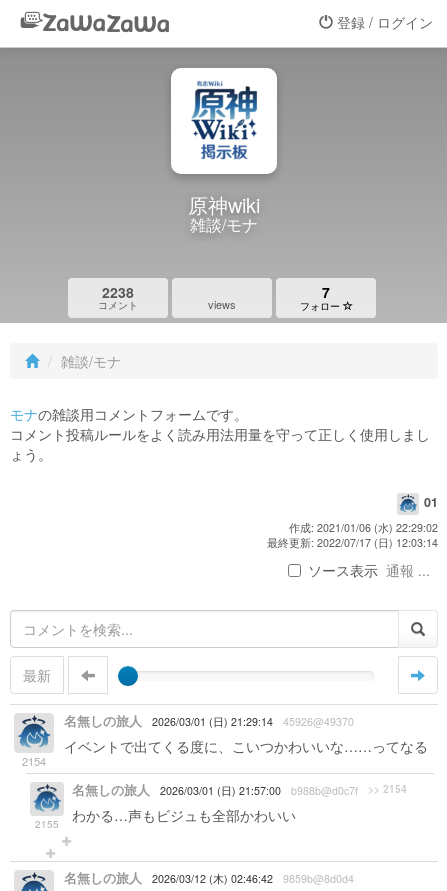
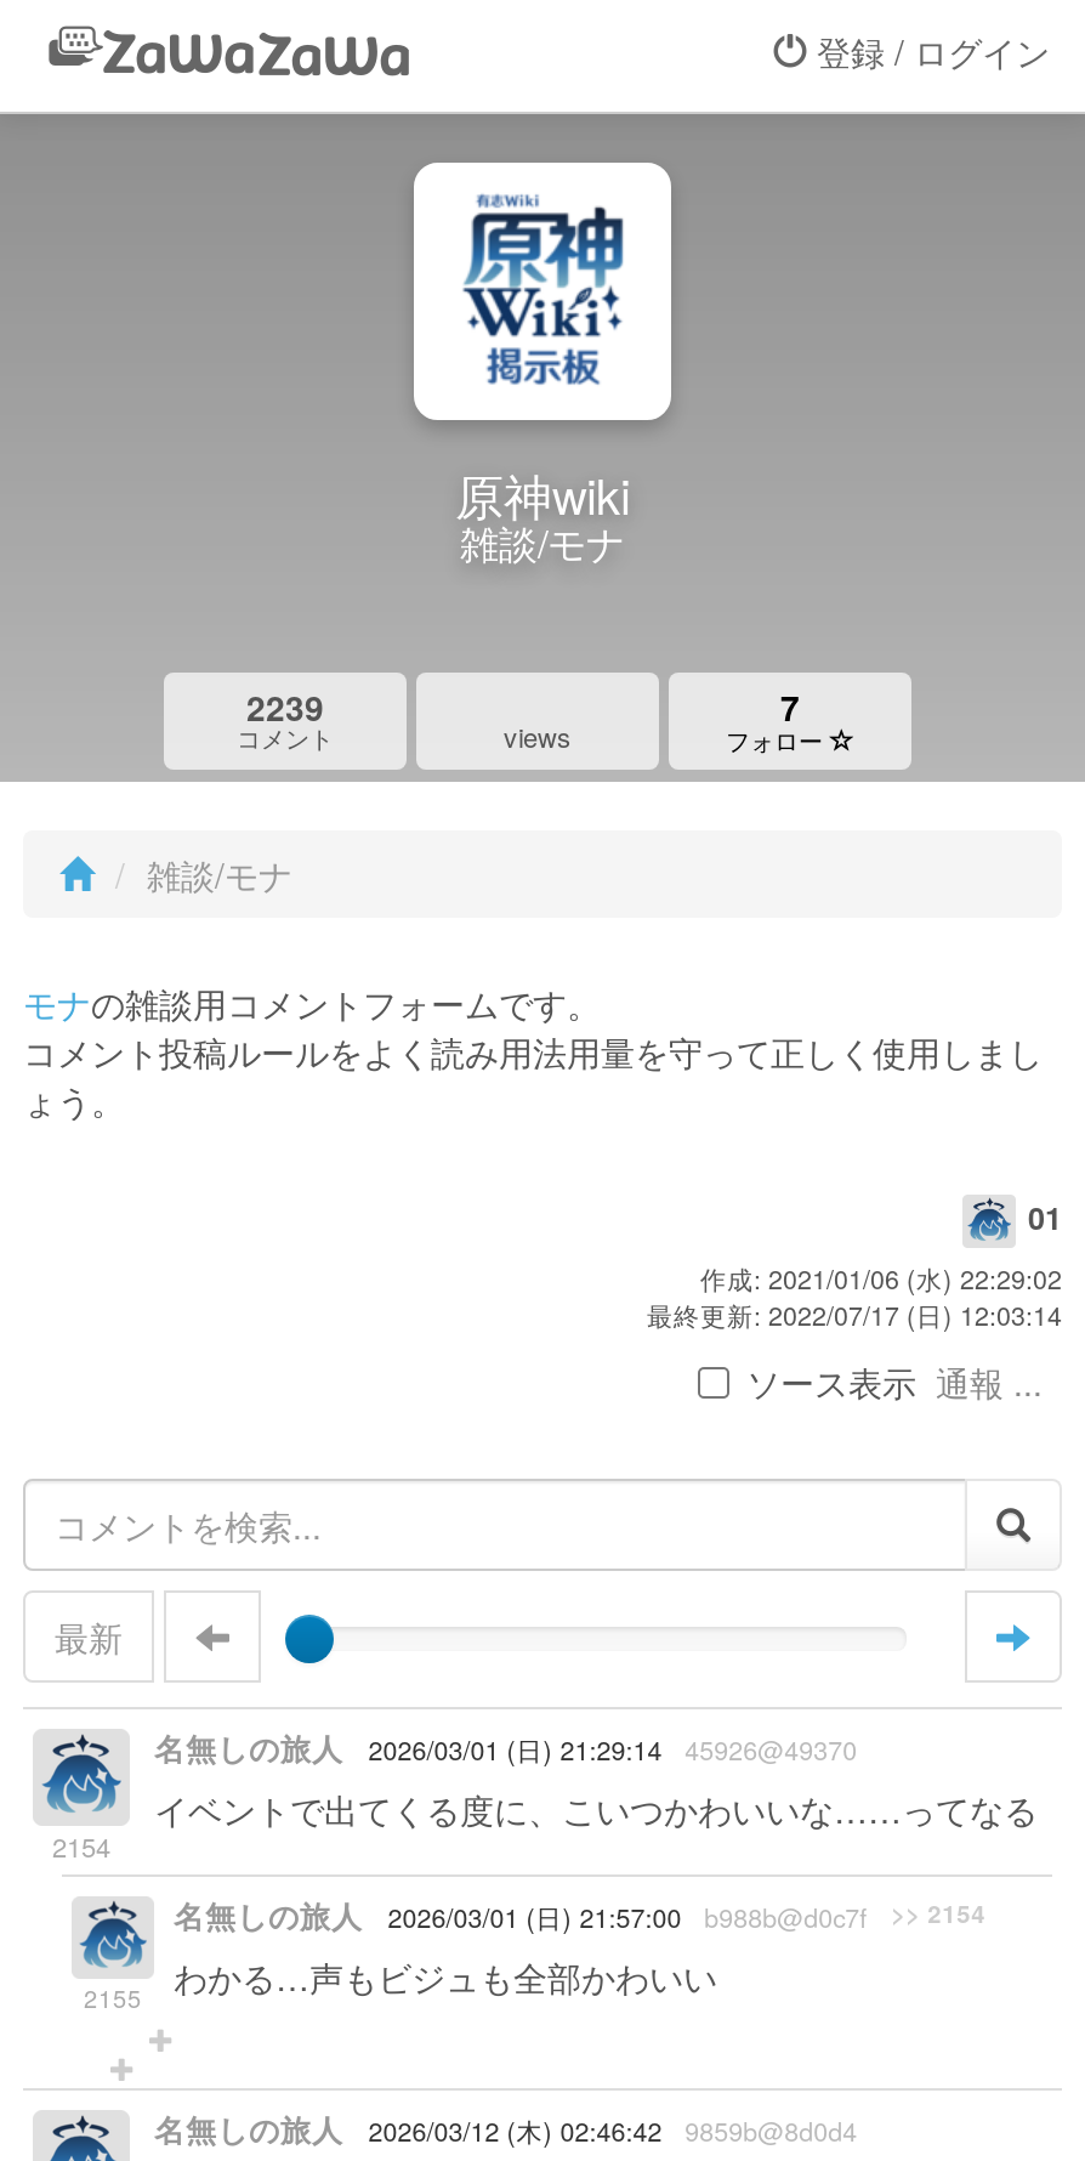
[102,282,134,302] 2238 -> [246,682,324,731] 2239

